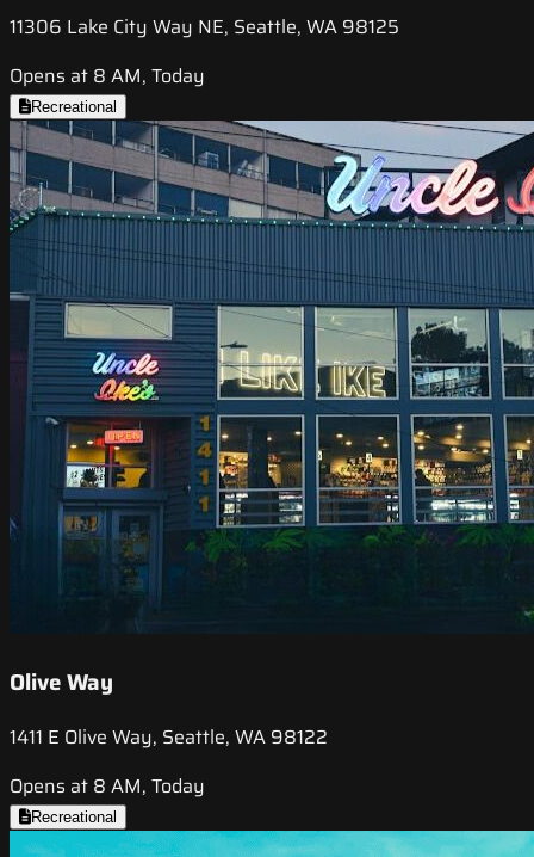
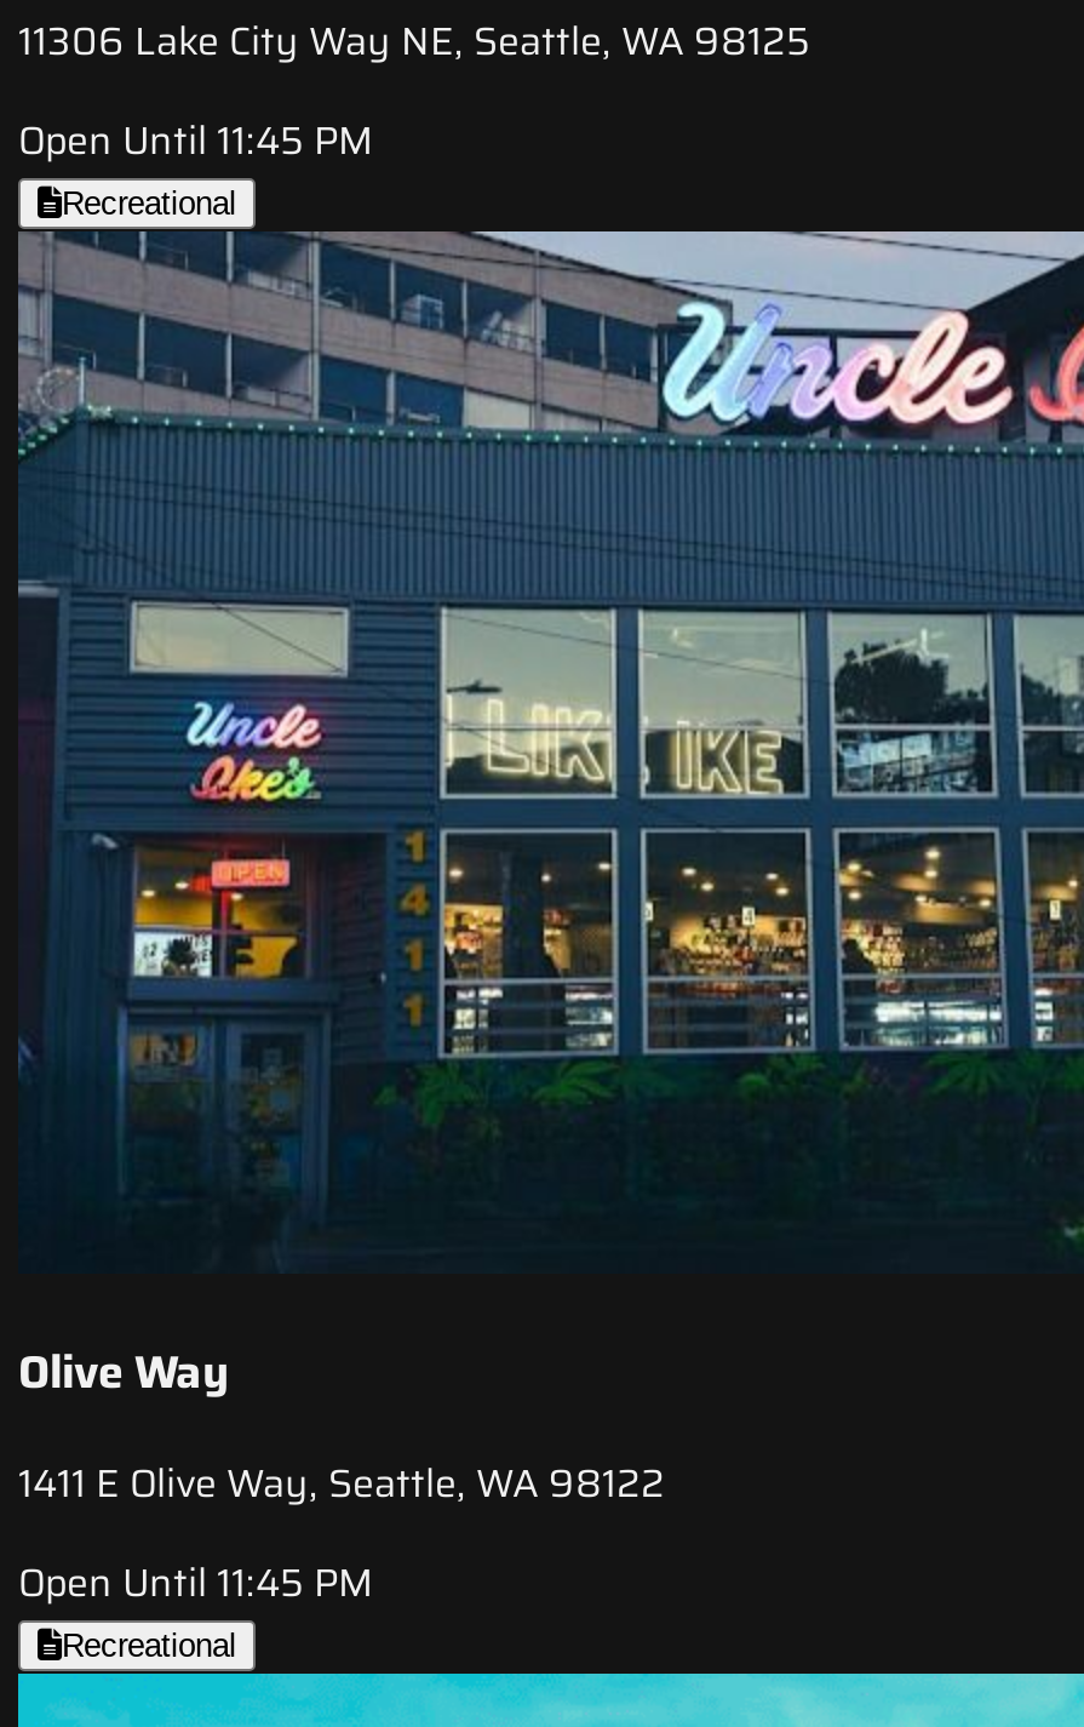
[10,61,205,91] Opens at 8 AM, Today -> [18,111,374,172] Open Until 11:45 PM
[10,771,205,801] Opens at 8 AM, Today -> [18,1552,374,1613] Open Until 11:45 PM

